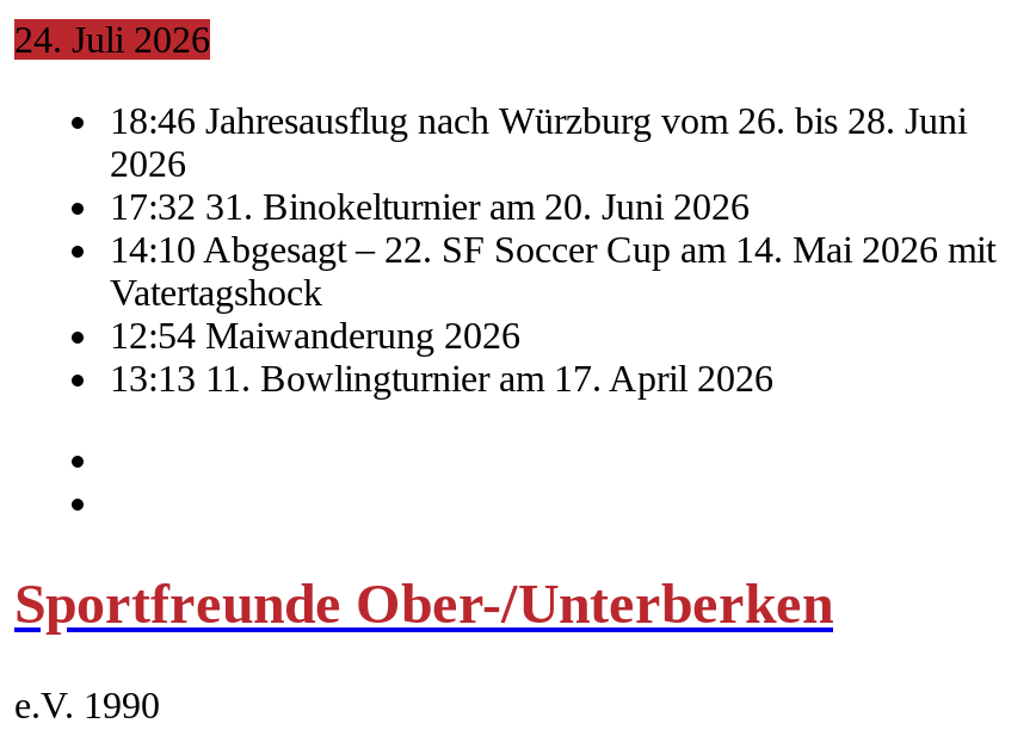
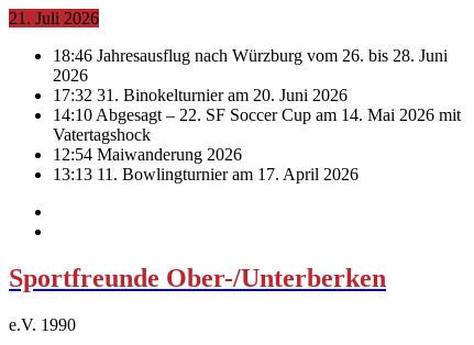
[14,19,210,60] 24. Juli 2026 -> [9,9,99,27] 21. Juli 2026

